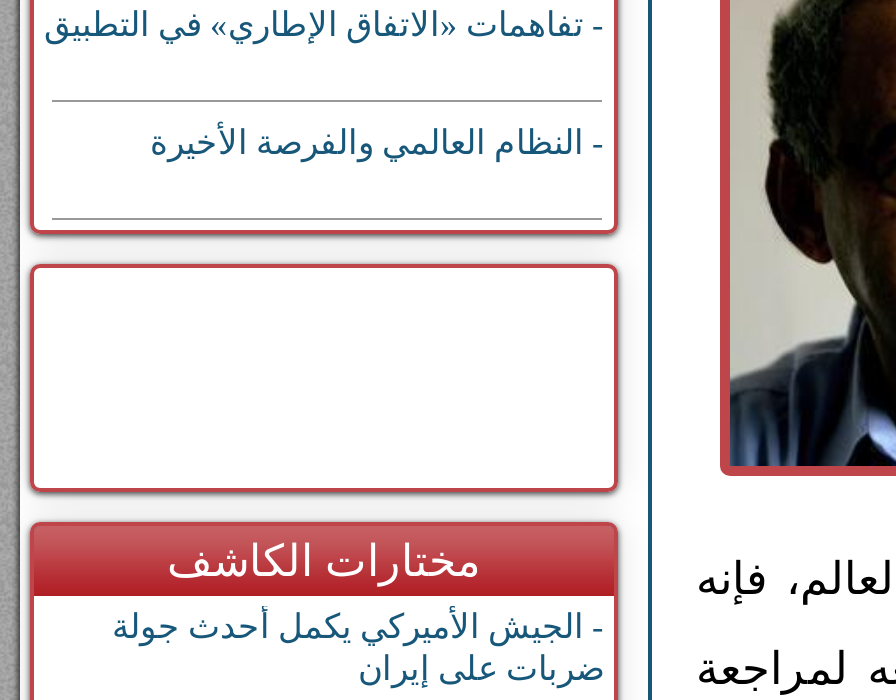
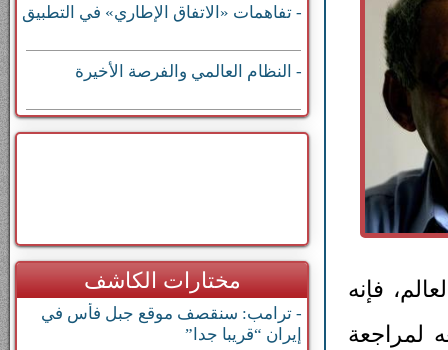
[112,608,604,688] - الجيش الأميركي يكمل أحدث جولة | ضربات على إيران -> [41,304,302,344] - ترامب: سنقصف موقع جبل فأس في | إيران “قريبا جدا”

